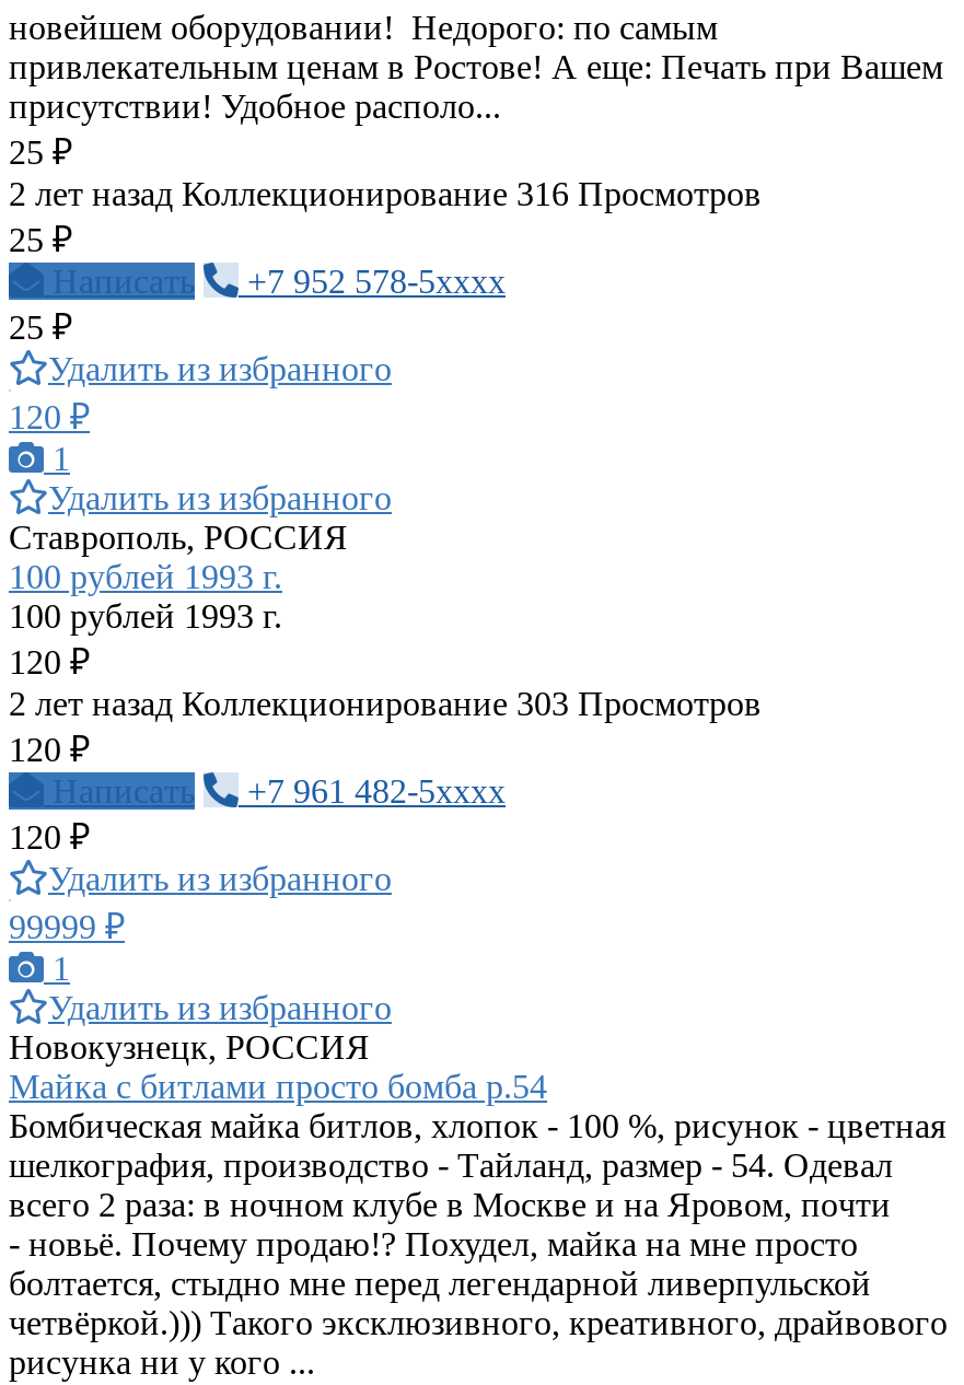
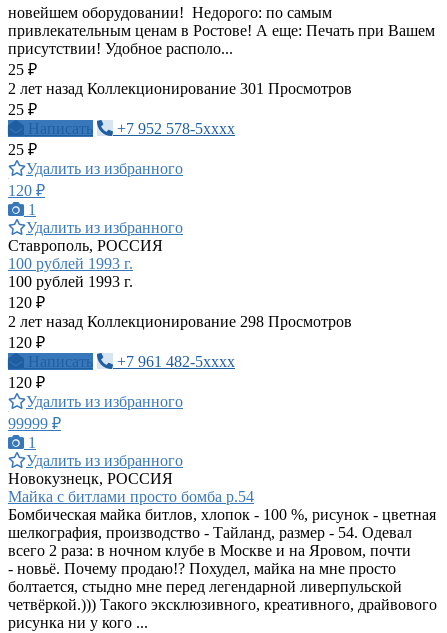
[9,175,762,212] 2 лет назад Коллекционирование 316 Просмотров -> [8,80,352,97] 2 лет назад Коллекционирование 301 Просмотров
[9,685,762,722] 2 лет назад Коллекционирование 303 Просмотров -> [8,313,352,330] 2 лет назад Коллекционирование 298 Просмотров

